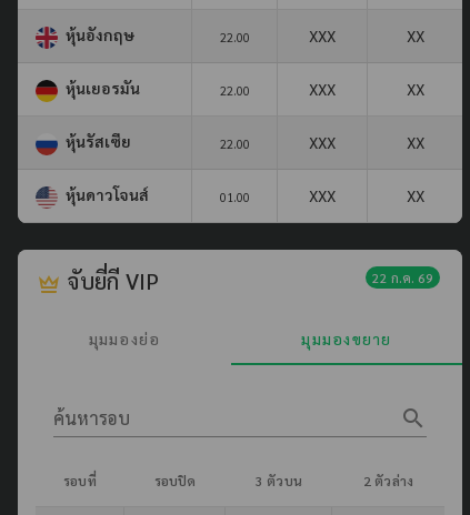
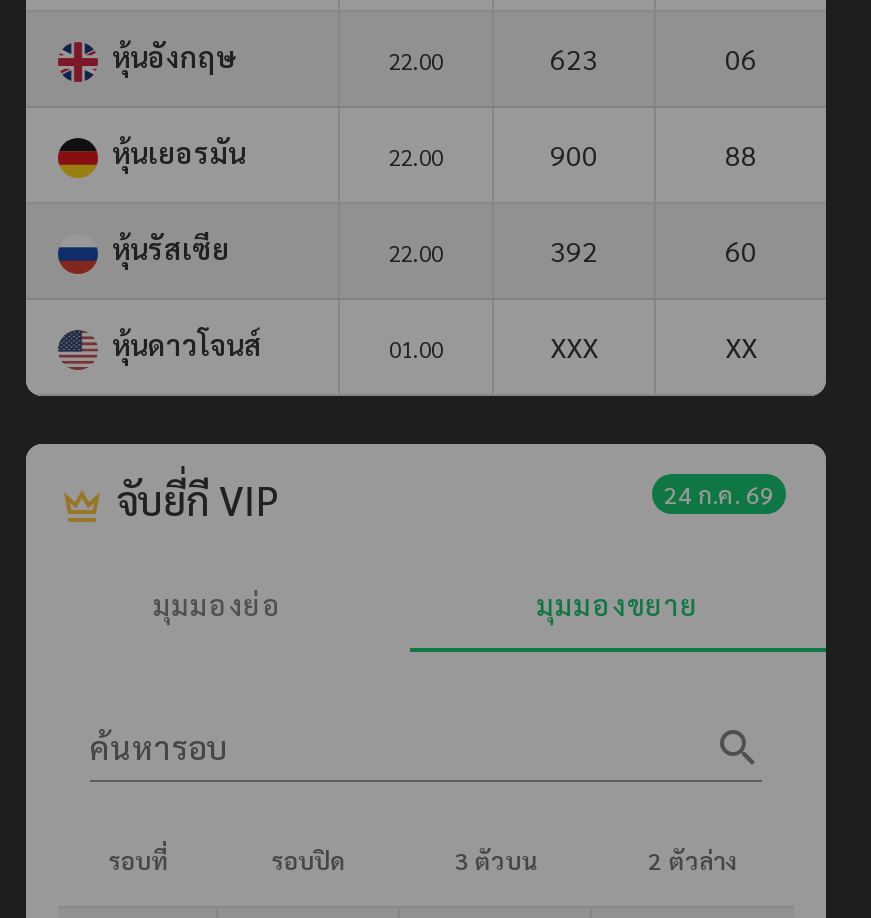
[309,25,424,45] XXX | XX -> [550,40,757,76] 623 | 06
[309,79,424,99] XXX | XX -> [550,136,757,172] 900 | 88
[309,132,424,152] XXX | XX -> [550,232,757,268] 392 | 60
[372,268,433,286] 22 ก.ค. 69 -> [664,478,774,510] 24 ก.ค. 69

